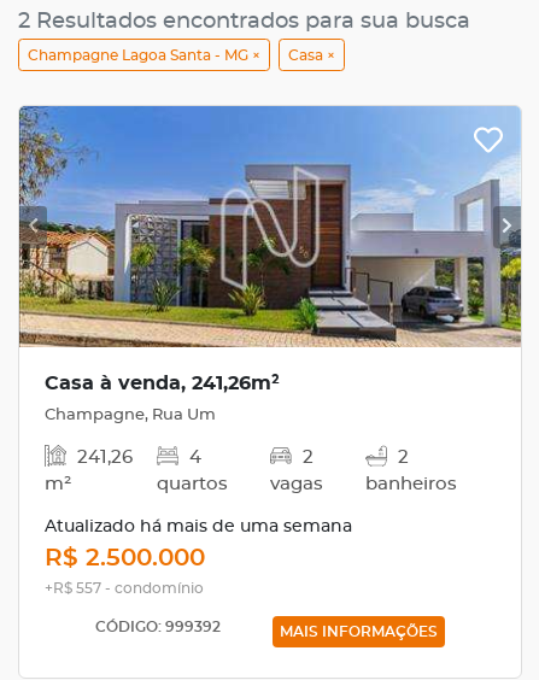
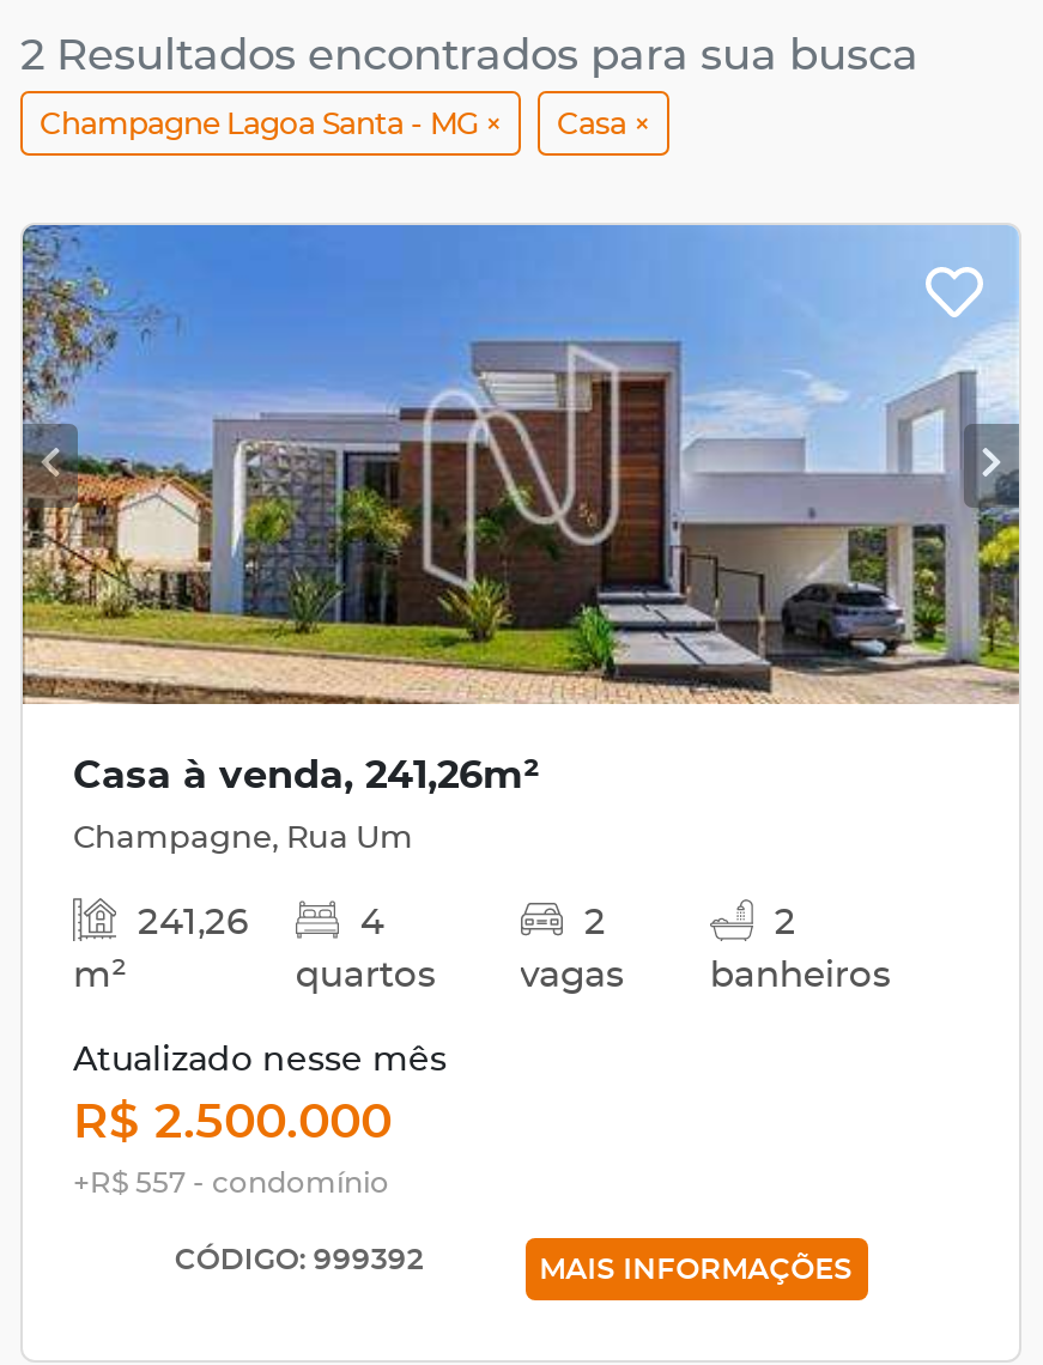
[45,519,352,536] Atualizado há mais de uma semana -> [73,1045,447,1078] Atualizado nesse mês

